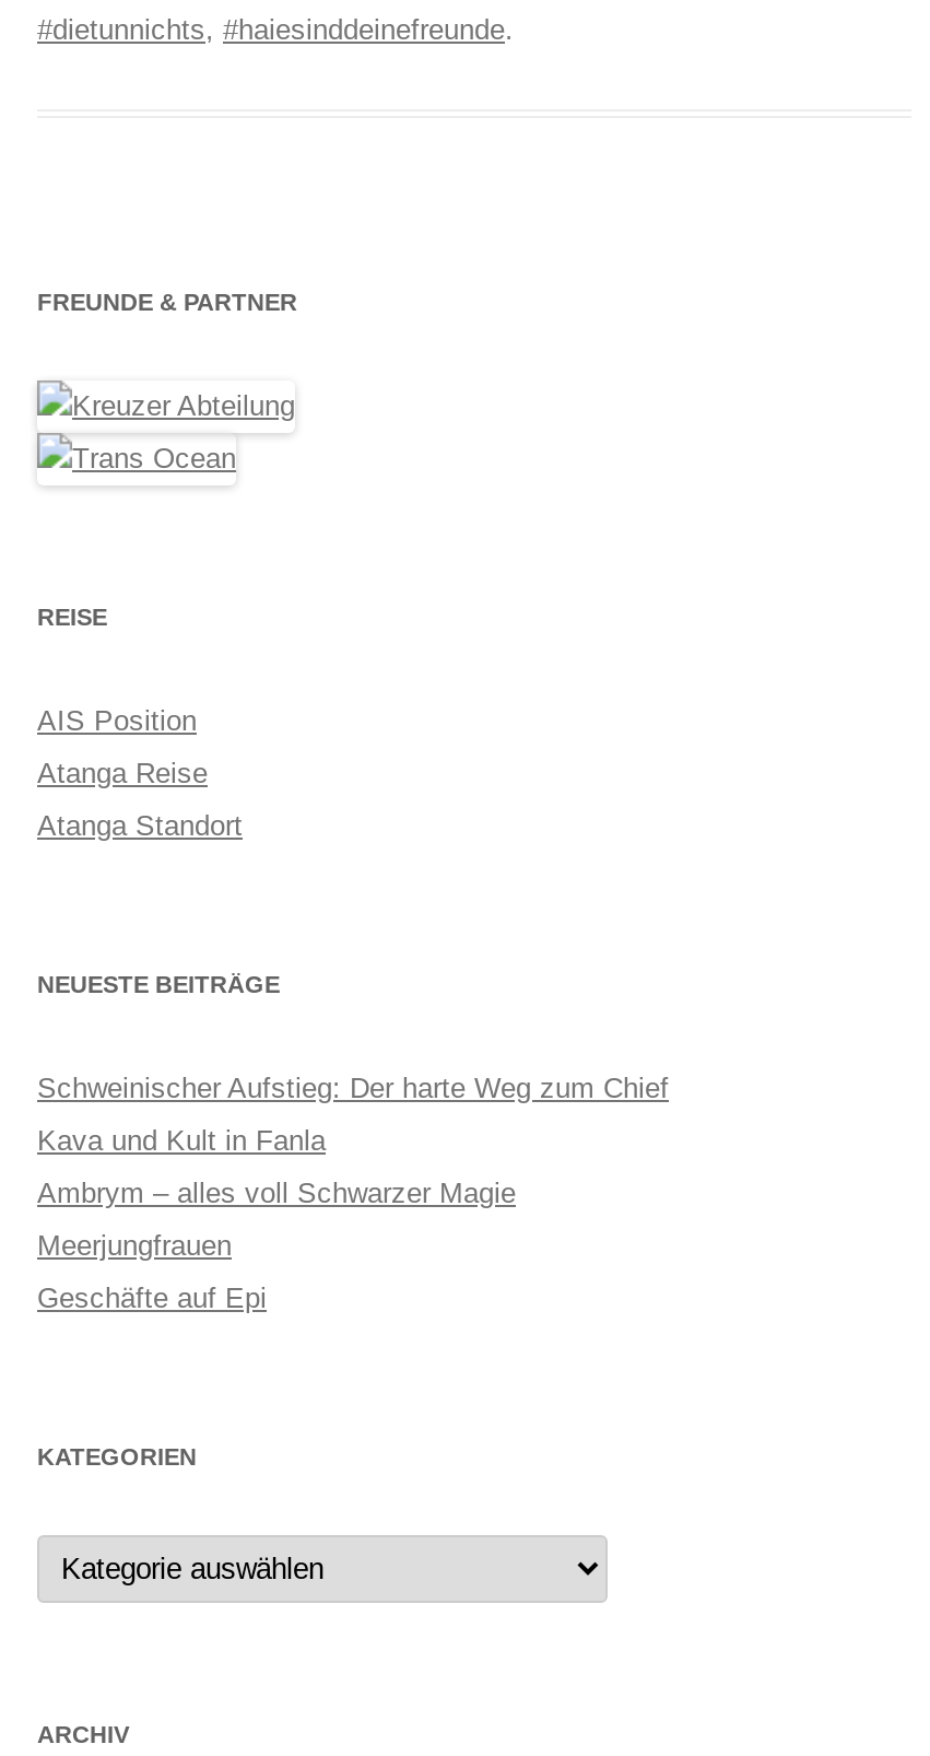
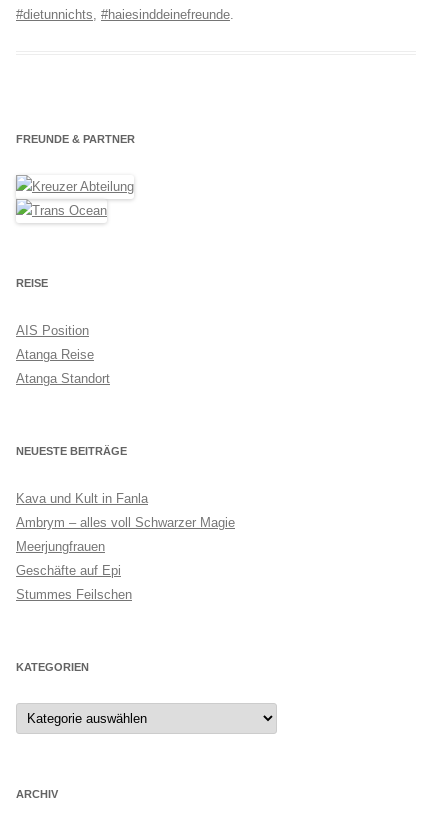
[37,1070,669,1103] Schweinischer Aufstieg: Der harte Weg zum Chief -> none
moved [37,1123,516,1313] -> [16,491,235,578]: Kava und Kult in Fanla | Ambrym – alles voll Schwarzer Magie | Meerjungfrauen | Geschäfte auf Epi
none -> [16,587,132,602] Stummes Feilschen

